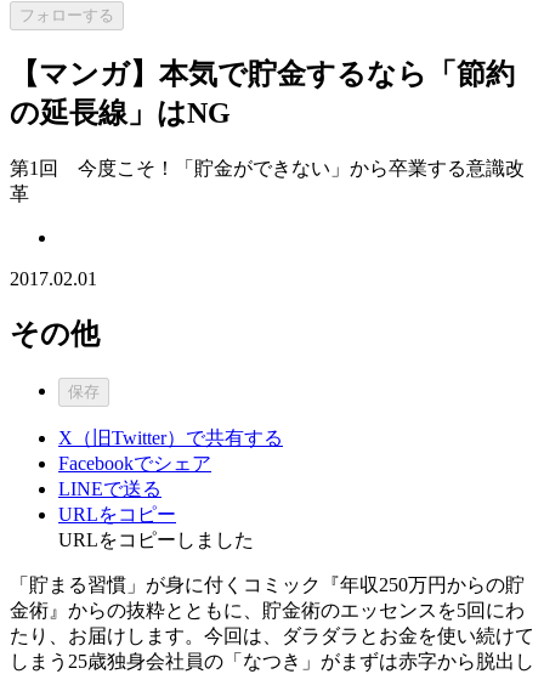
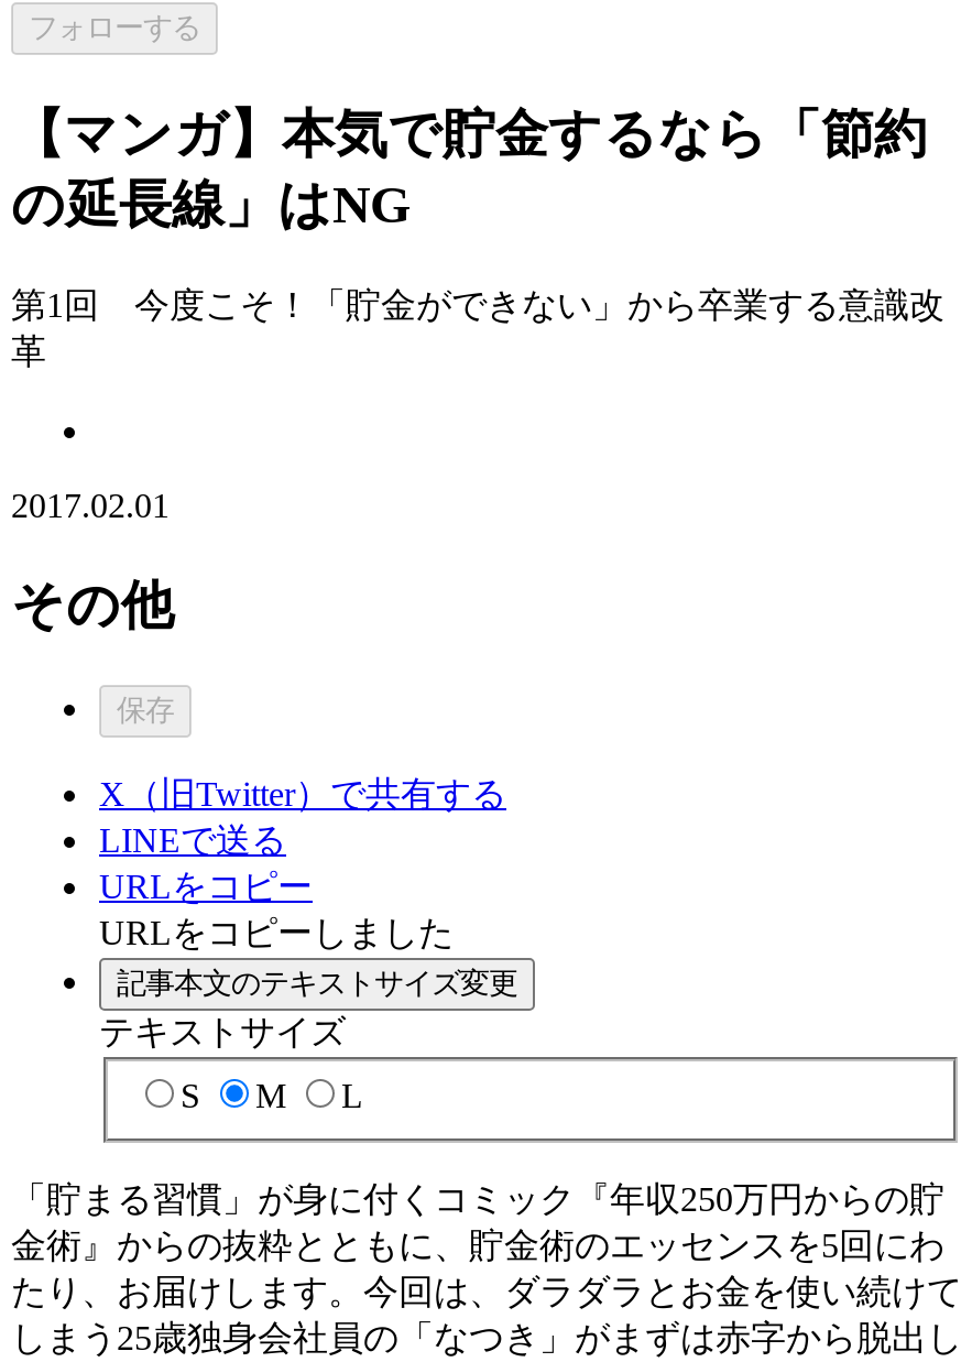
[58,452,211,473] Facebookでシェア -> none
moved [58,478,254,550] -> [99,821,454,950]: LINEで送る | URLをコピー | URLをコピーしました
none -> [99,966,517,1115] 記事本文のテキストサイズ変更 | テキストサイズ | S | M | L

